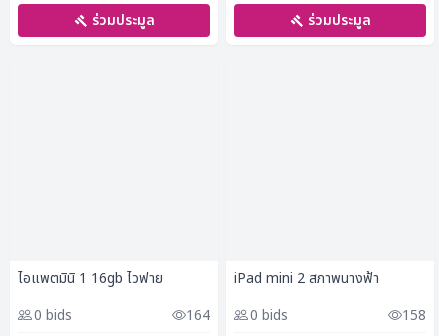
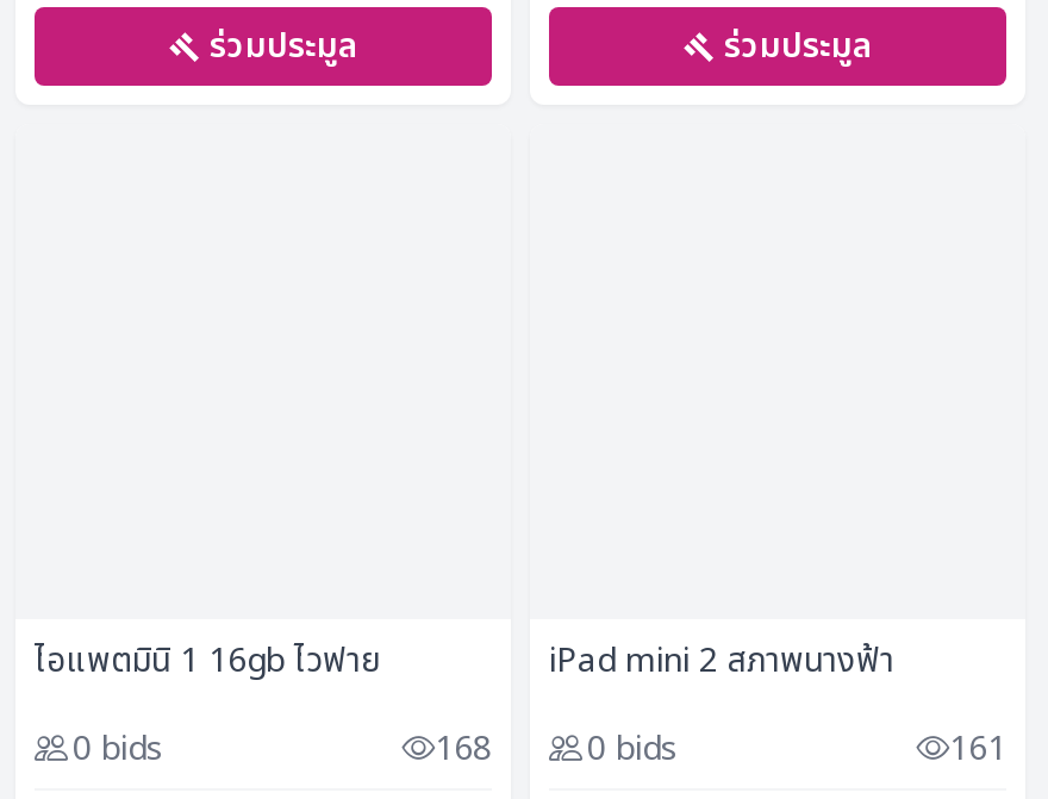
[186,305,288,326] 164 0 bids -> [435,724,678,774] 168 0 bids
[402,305,426,326] 158 -> [949,724,1006,774] 161

